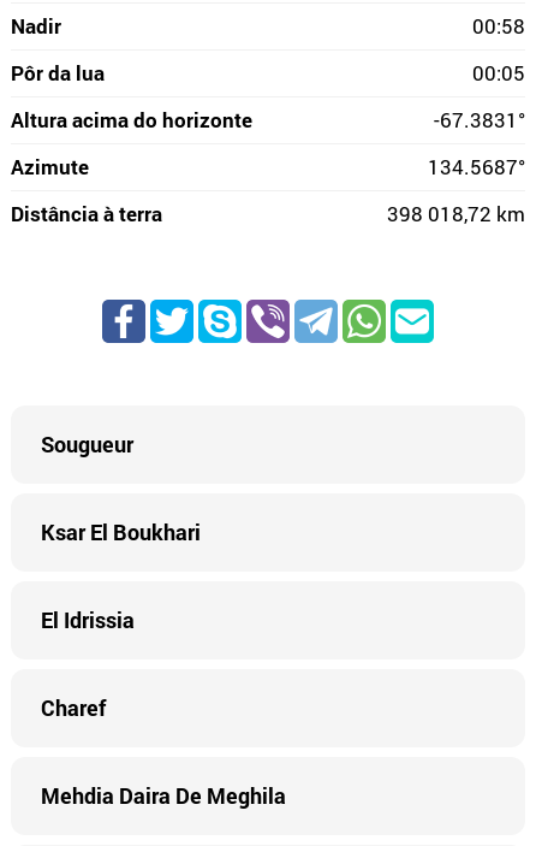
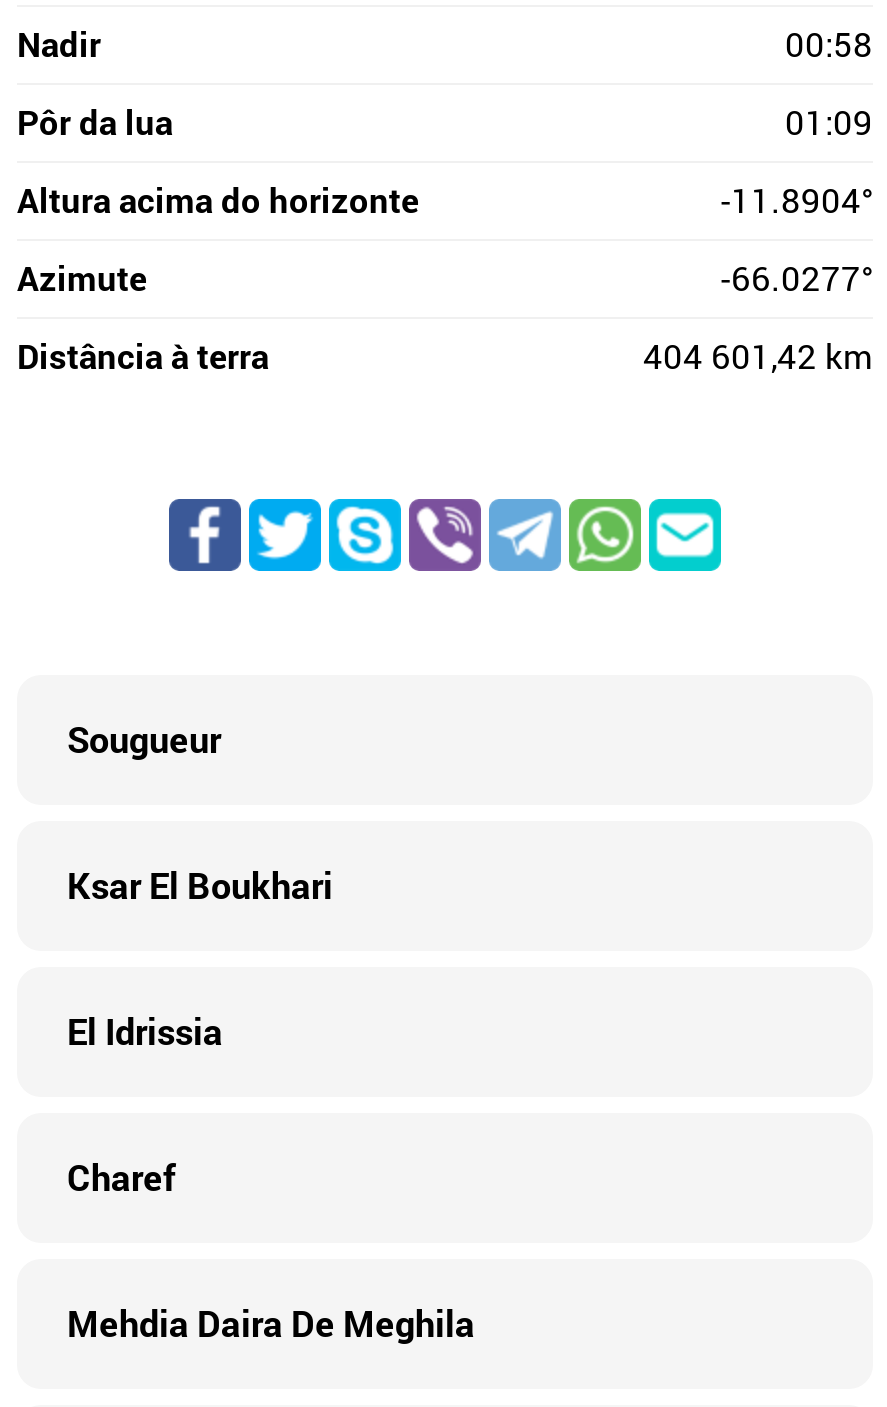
[472,59,525,87] 00:05 -> [785,99,873,145] 01:09
[434,106,525,134] -67.3831° -> [721,177,873,223] -11.8904°
[428,153,525,181] 134.5687° -> [721,255,873,301] -66.0277°
[387,200,525,227] 398 018,72 km -> [643,333,873,379] 404 601,42 km

